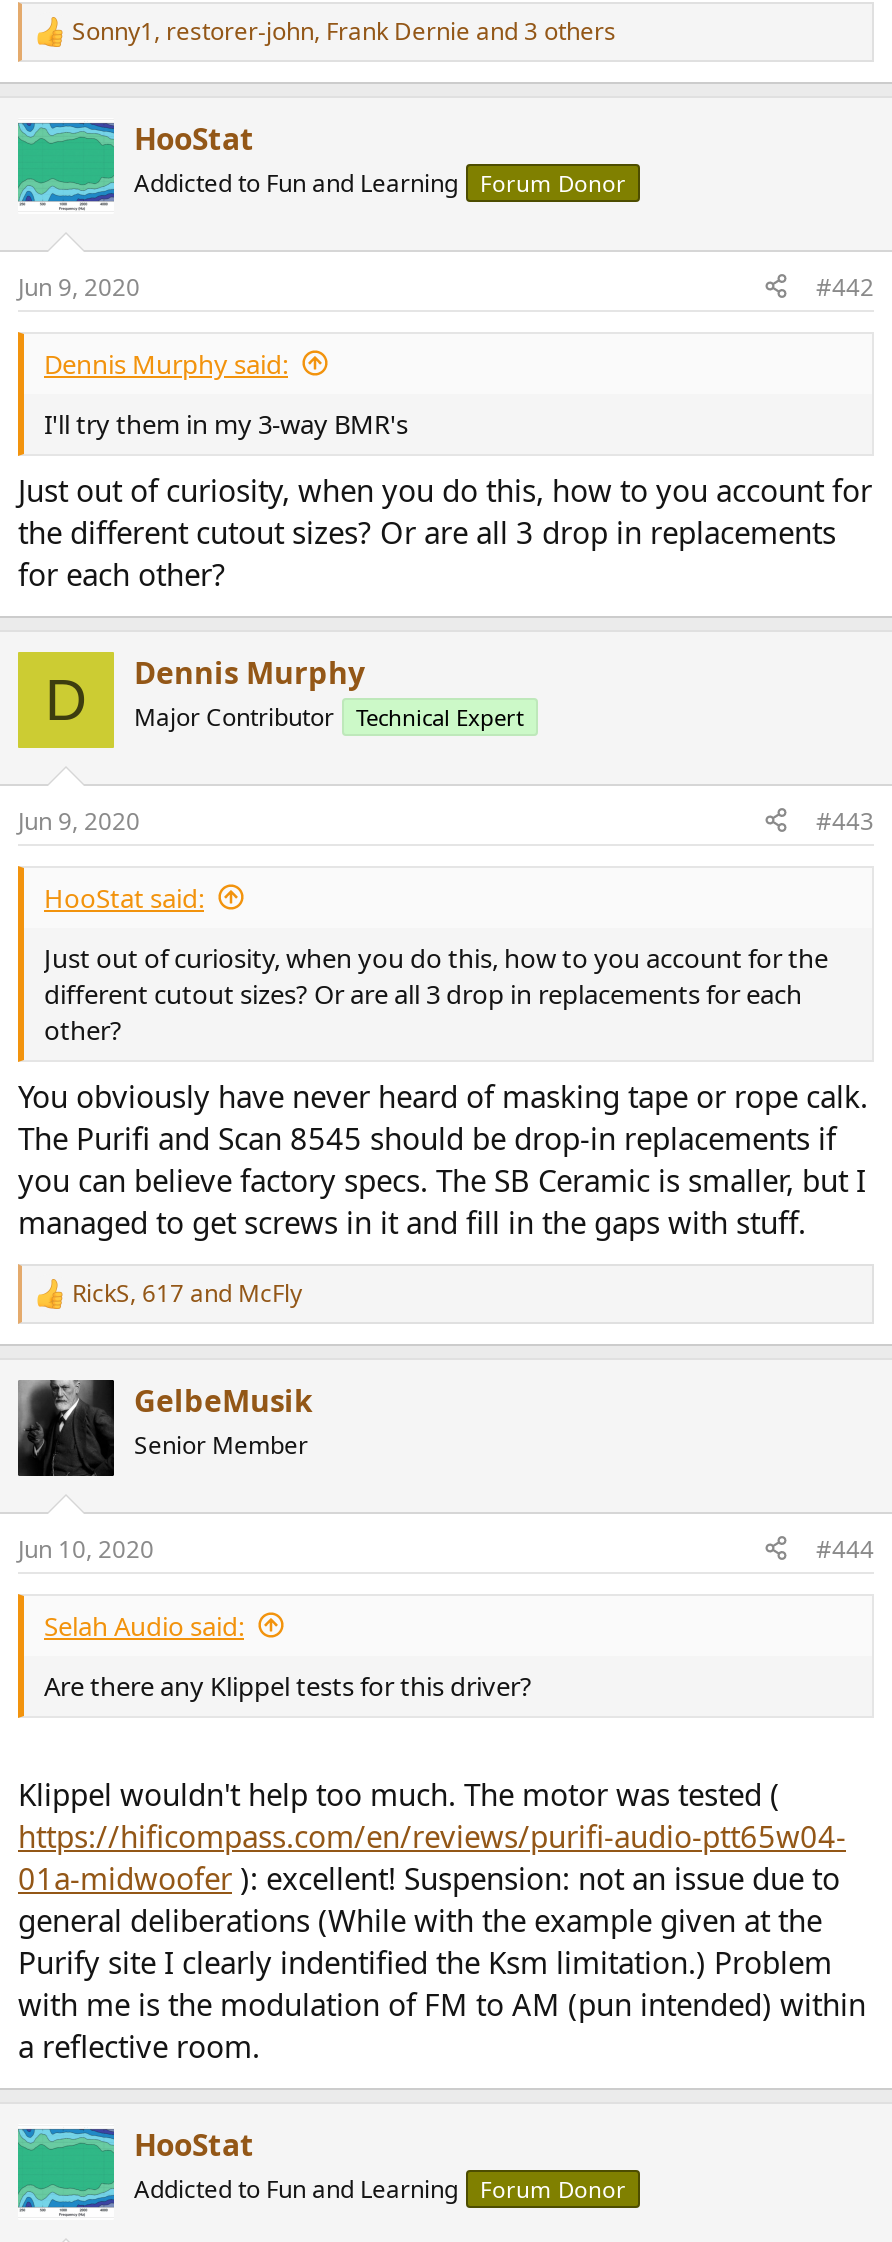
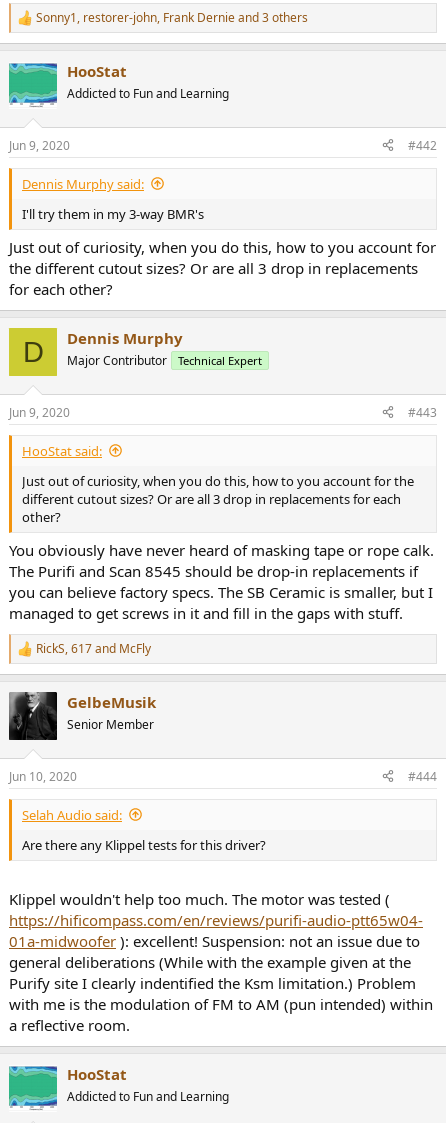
[480,168,626,198] Forum Donor -> none
[480,2174,626,2204] Forum Donor -> none

